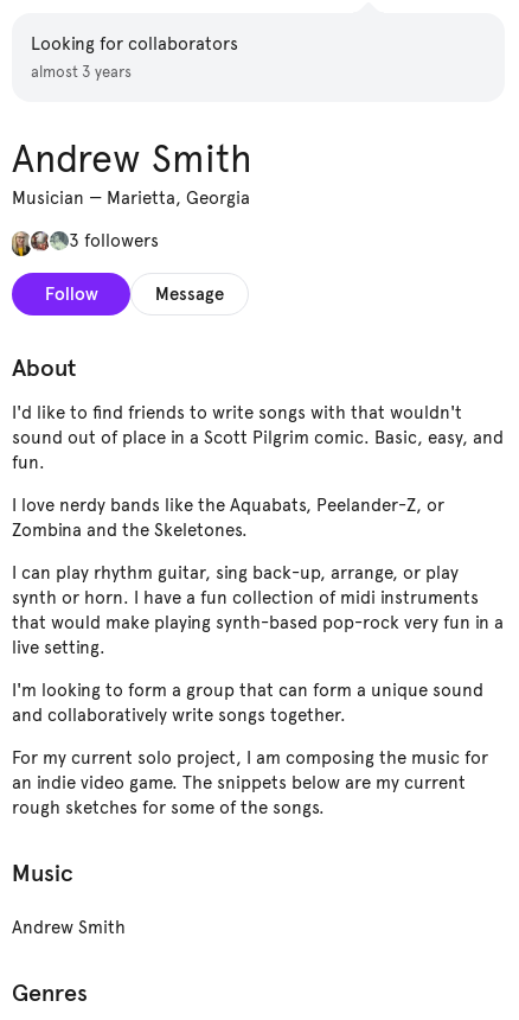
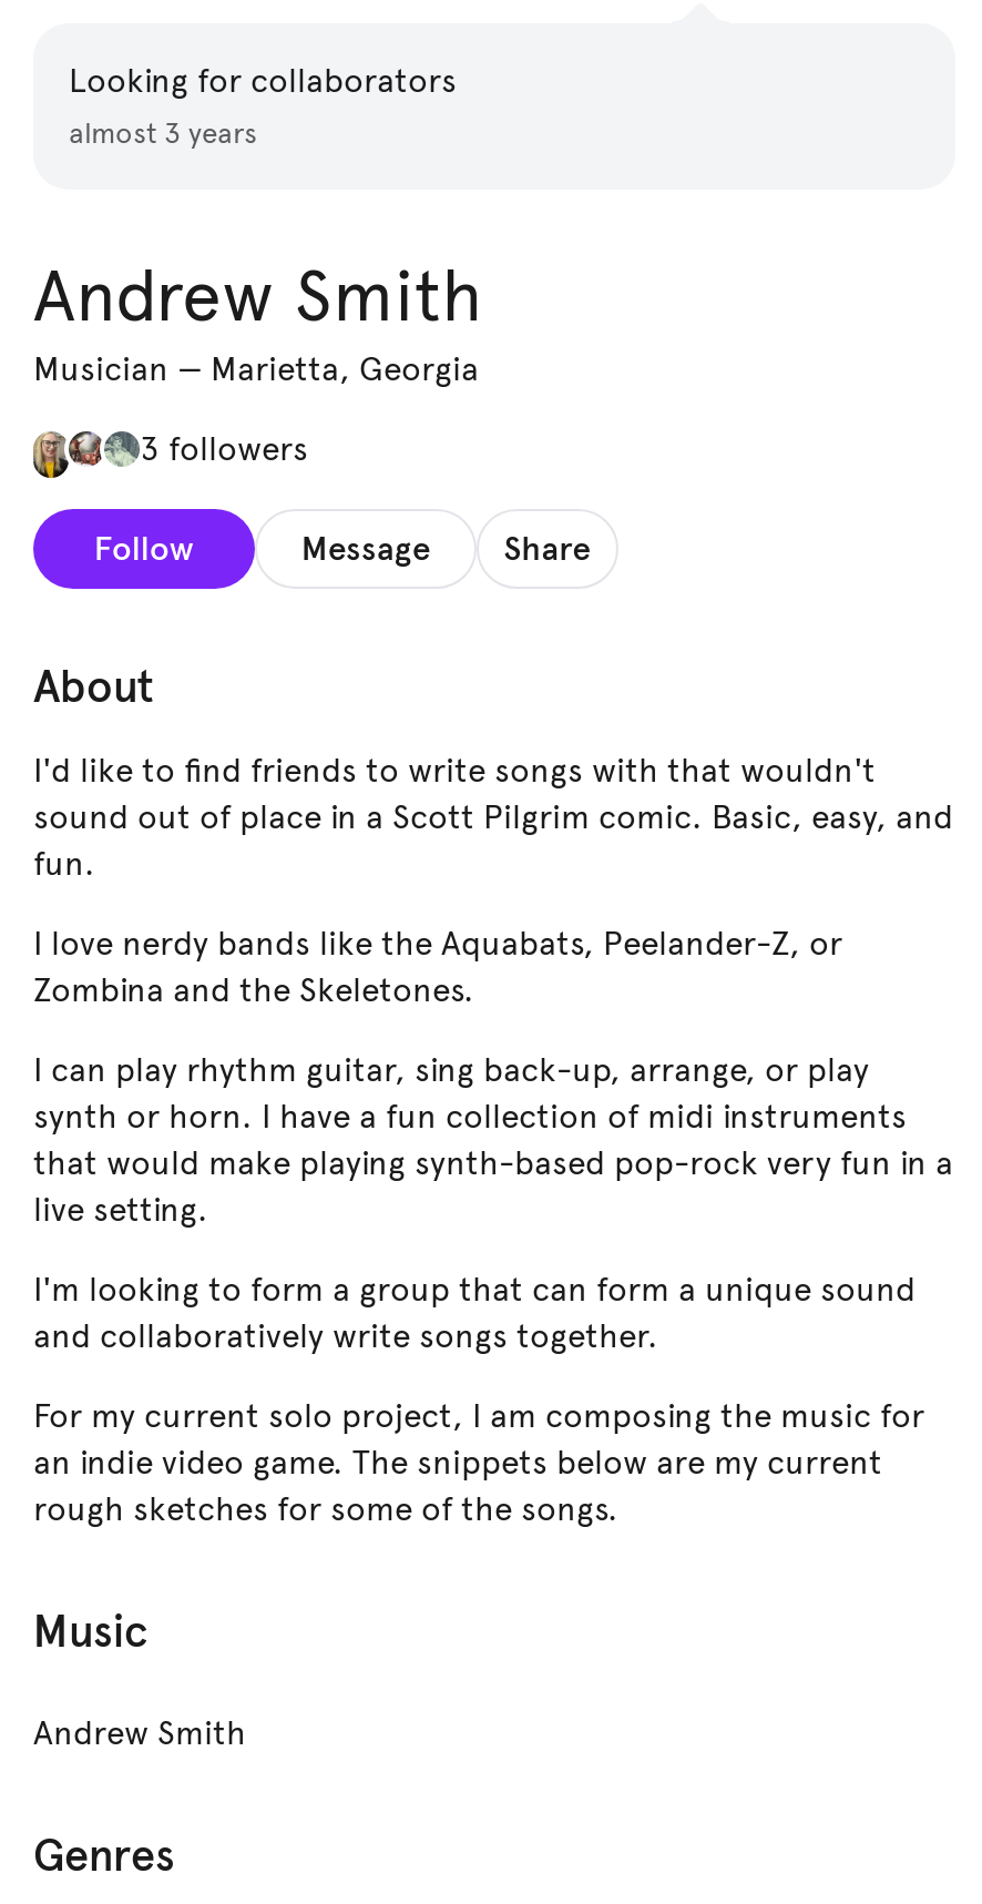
none -> [504,527,590,569] Share

